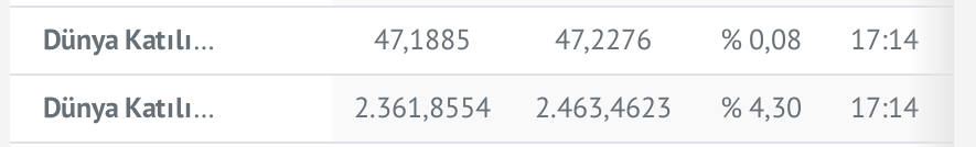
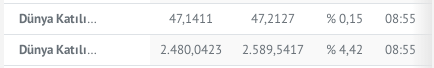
[374,21,471,58] 47,1885 -> [169,10,213,27] 47,1411
[555,21,652,58] 47,2276 -> [251,10,295,27] 47,2127
[720,21,802,58] % 0,08 -> [326,10,363,27] % 0,15
[850,21,919,58] 17:14 -> [385,10,416,27] 08:55
[354,89,491,126] 2.361,8554 -> [160,41,222,58] 2.480,0423
[535,89,672,126] 2.463,4623 -> [242,41,304,58] 2.589,5417
[720,89,802,126] % 4,30 -> [326,41,363,58] % 4,42
[850,89,919,126] 17:14 -> [385,41,416,58] 08:55

